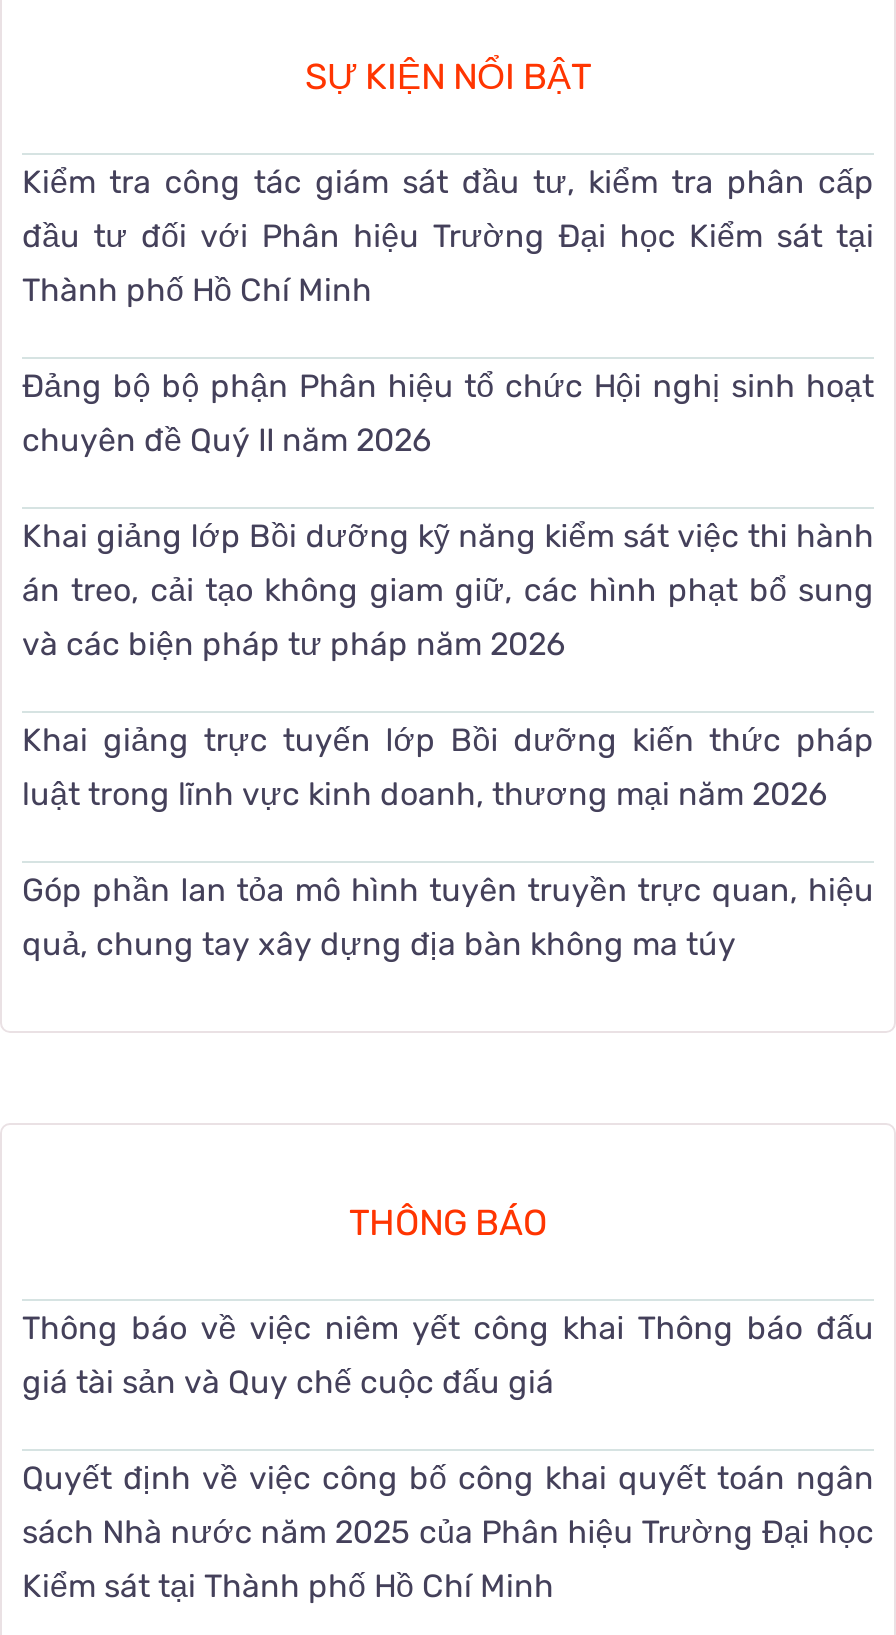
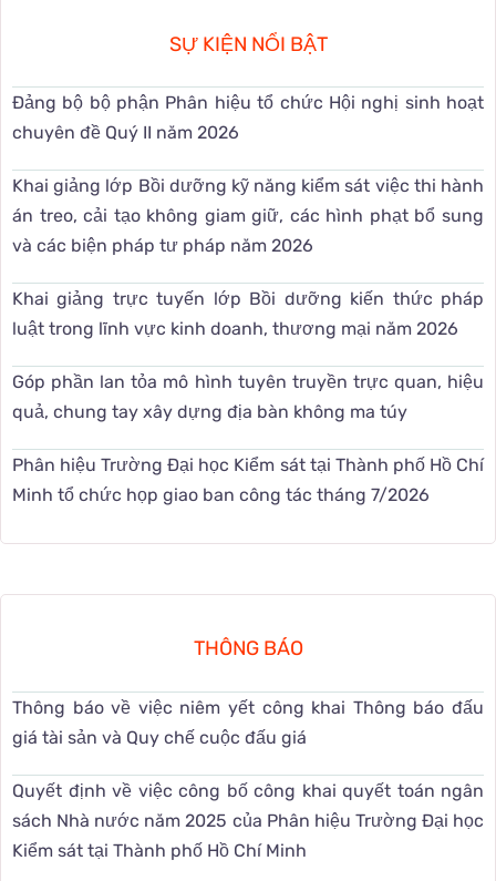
[22,163,874,309] Kiểm tra công tác giám sát đầu tư, kiểm tra phân cấp | đầu tư đối với Phân hiệu Trường Đại học Kiểm sát tại | Thành phố Hồ Chí Minh -> none
moved [22,367,874,963] -> [12,92,484,422]: Đảng bộ bộ phận Phân hiệu tổ chức Hội nghị sinh hoạt | chuyên đề Quý II năm 2026 | Khai giảng lớp Bồi dưỡng kỹ năng kiểm sát việc thi hành | ... | Góp phần lan tỏa mô hình tuyên truyền trực quan, hiệu | quả, chung tay xây dựng địa bàn không ma túy
none -> [12,454,484,505] Phân hiệu Trường Đại học Kiểm sát tại Thành phố Hồ Chí | Minh tổ chức họp giao ban công tác tháng 7/2026

